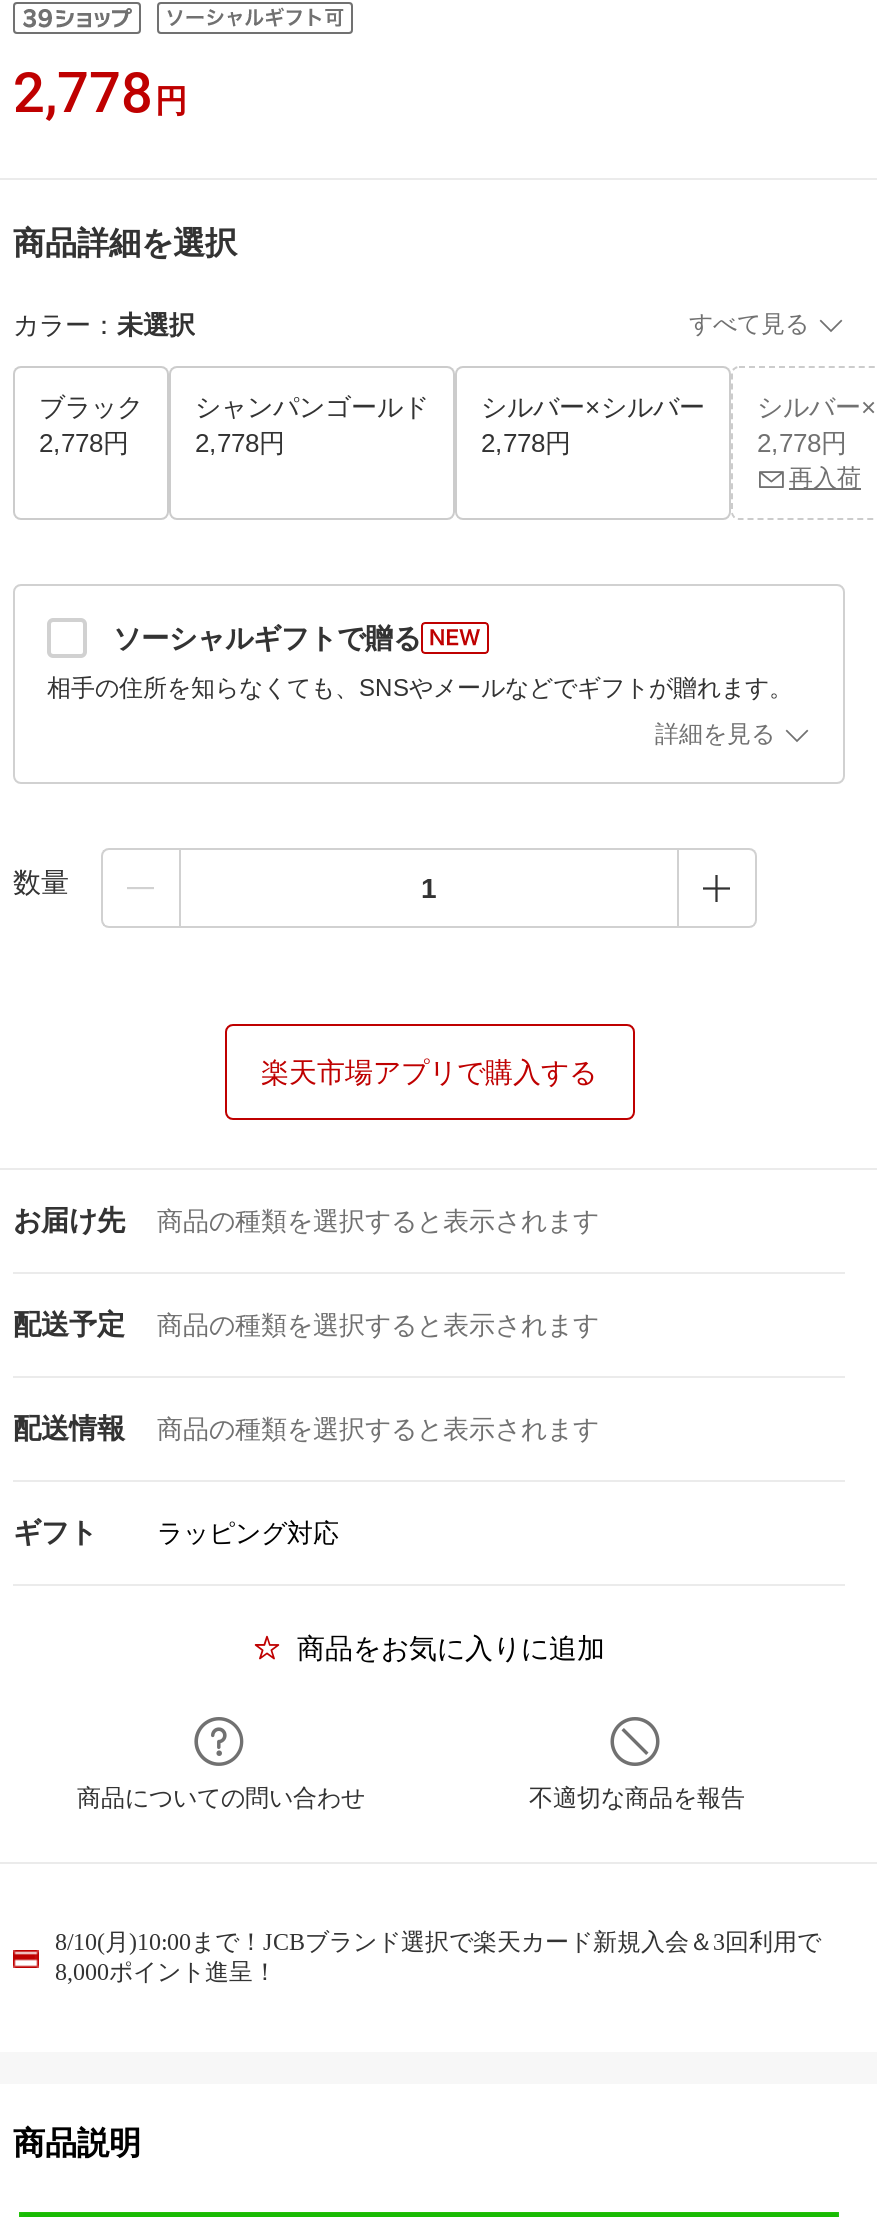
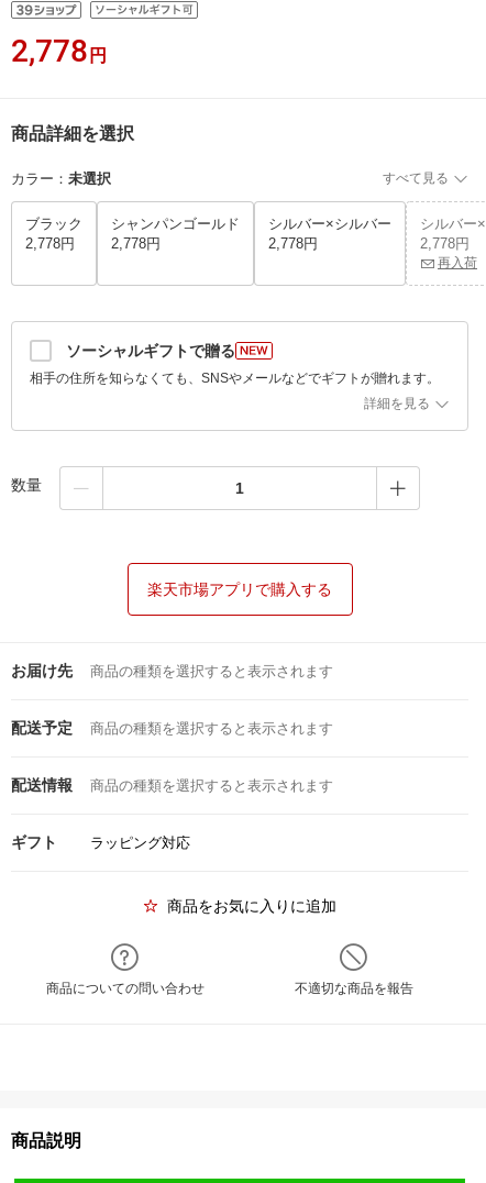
[55,1928,821,1986] 8/10(月)10:00まで！JCBブランド選択で楽天カード新規入会＆3回利用で | 8,000ポイント進呈！ -> none

